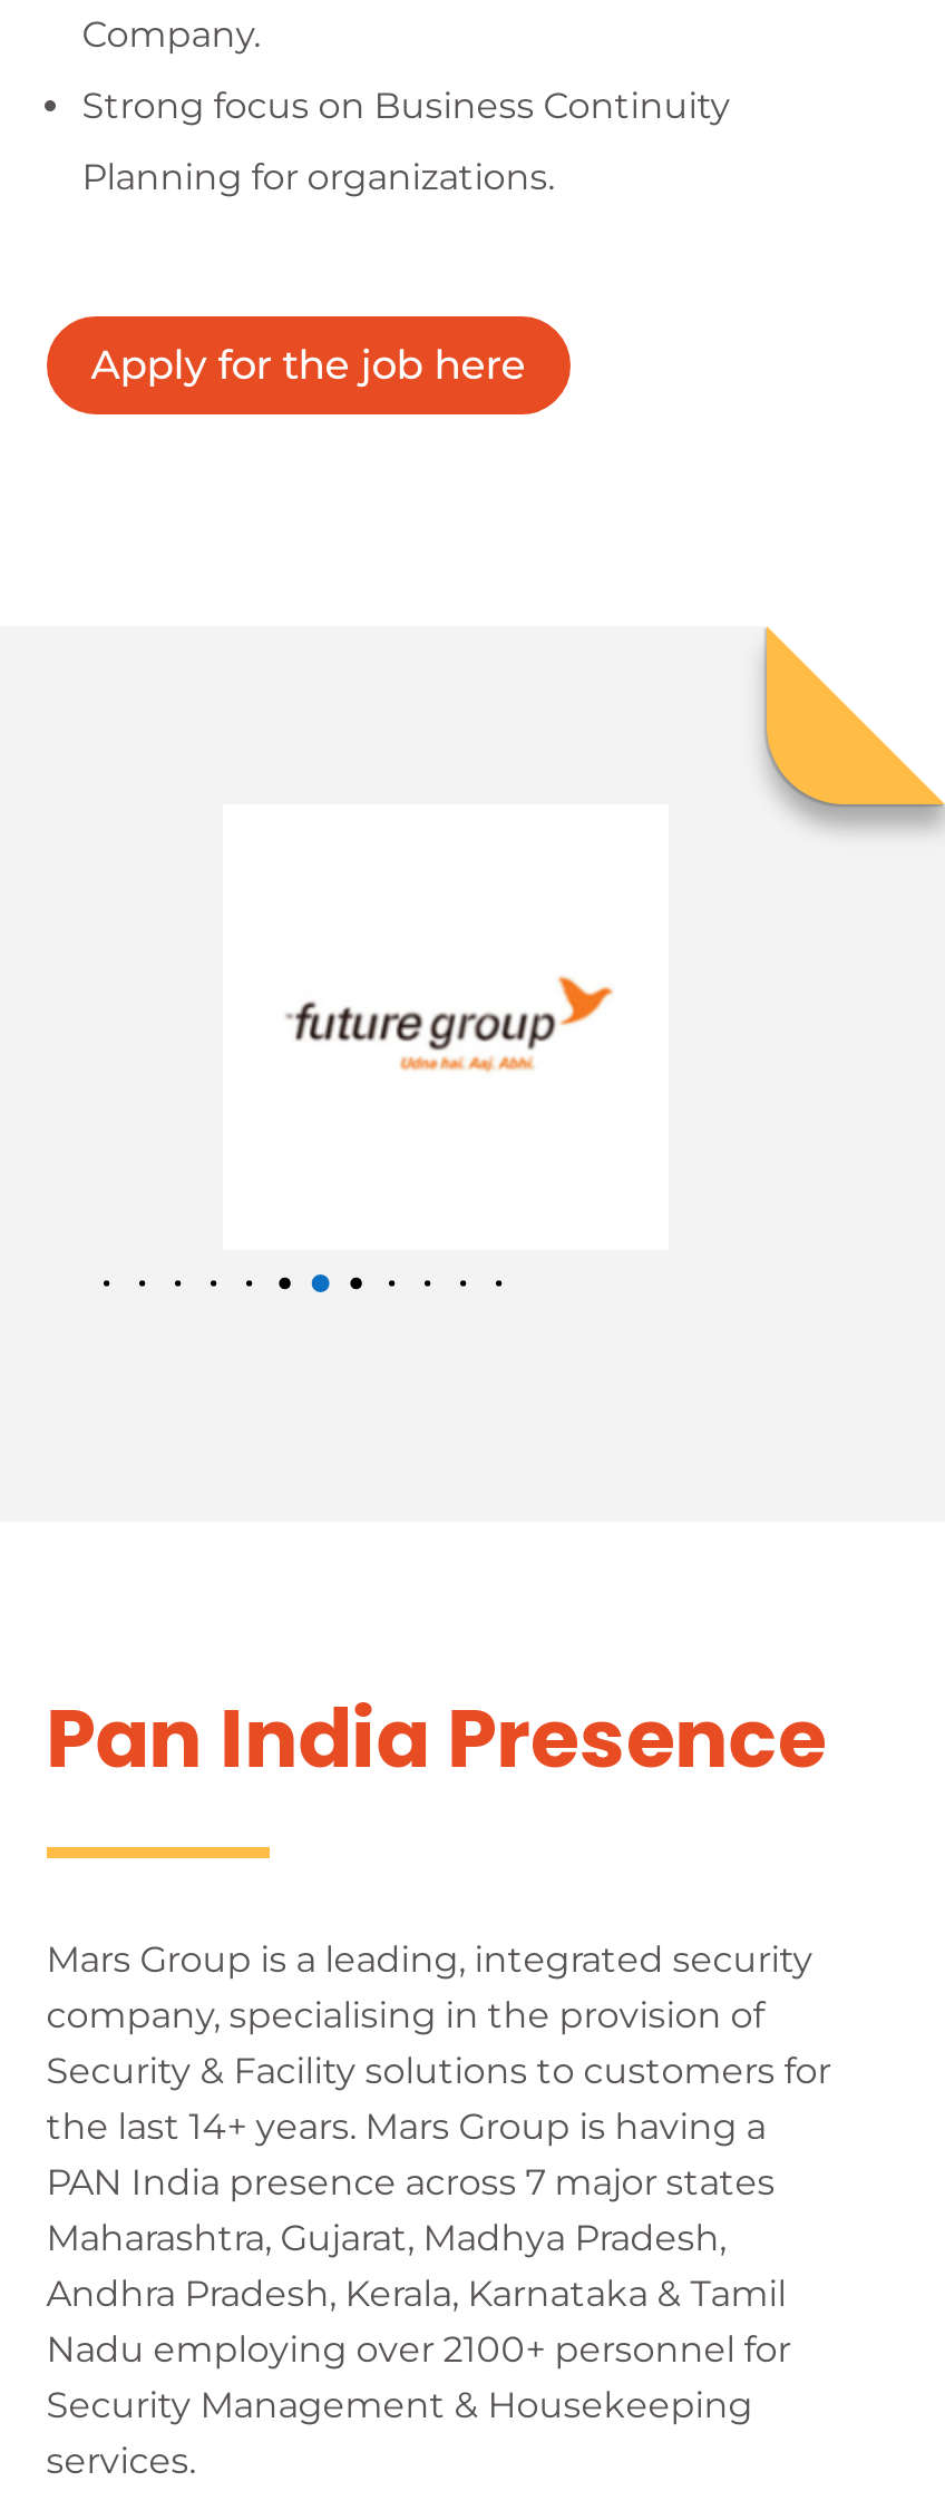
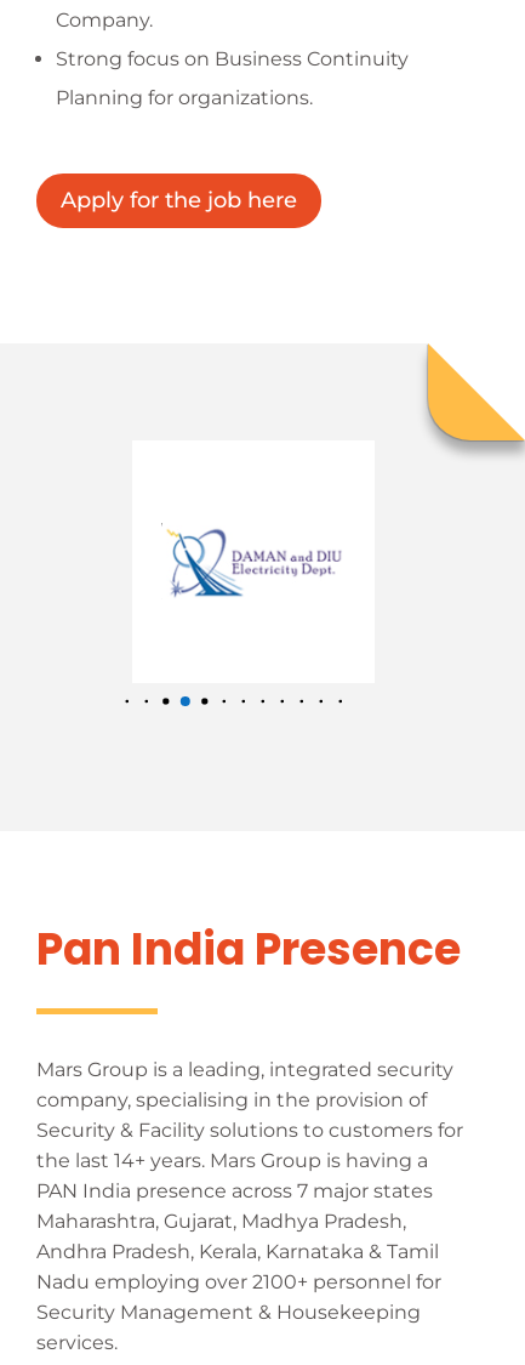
[285,968,613,1091] [image] -> [166,528,343,597] [image]

